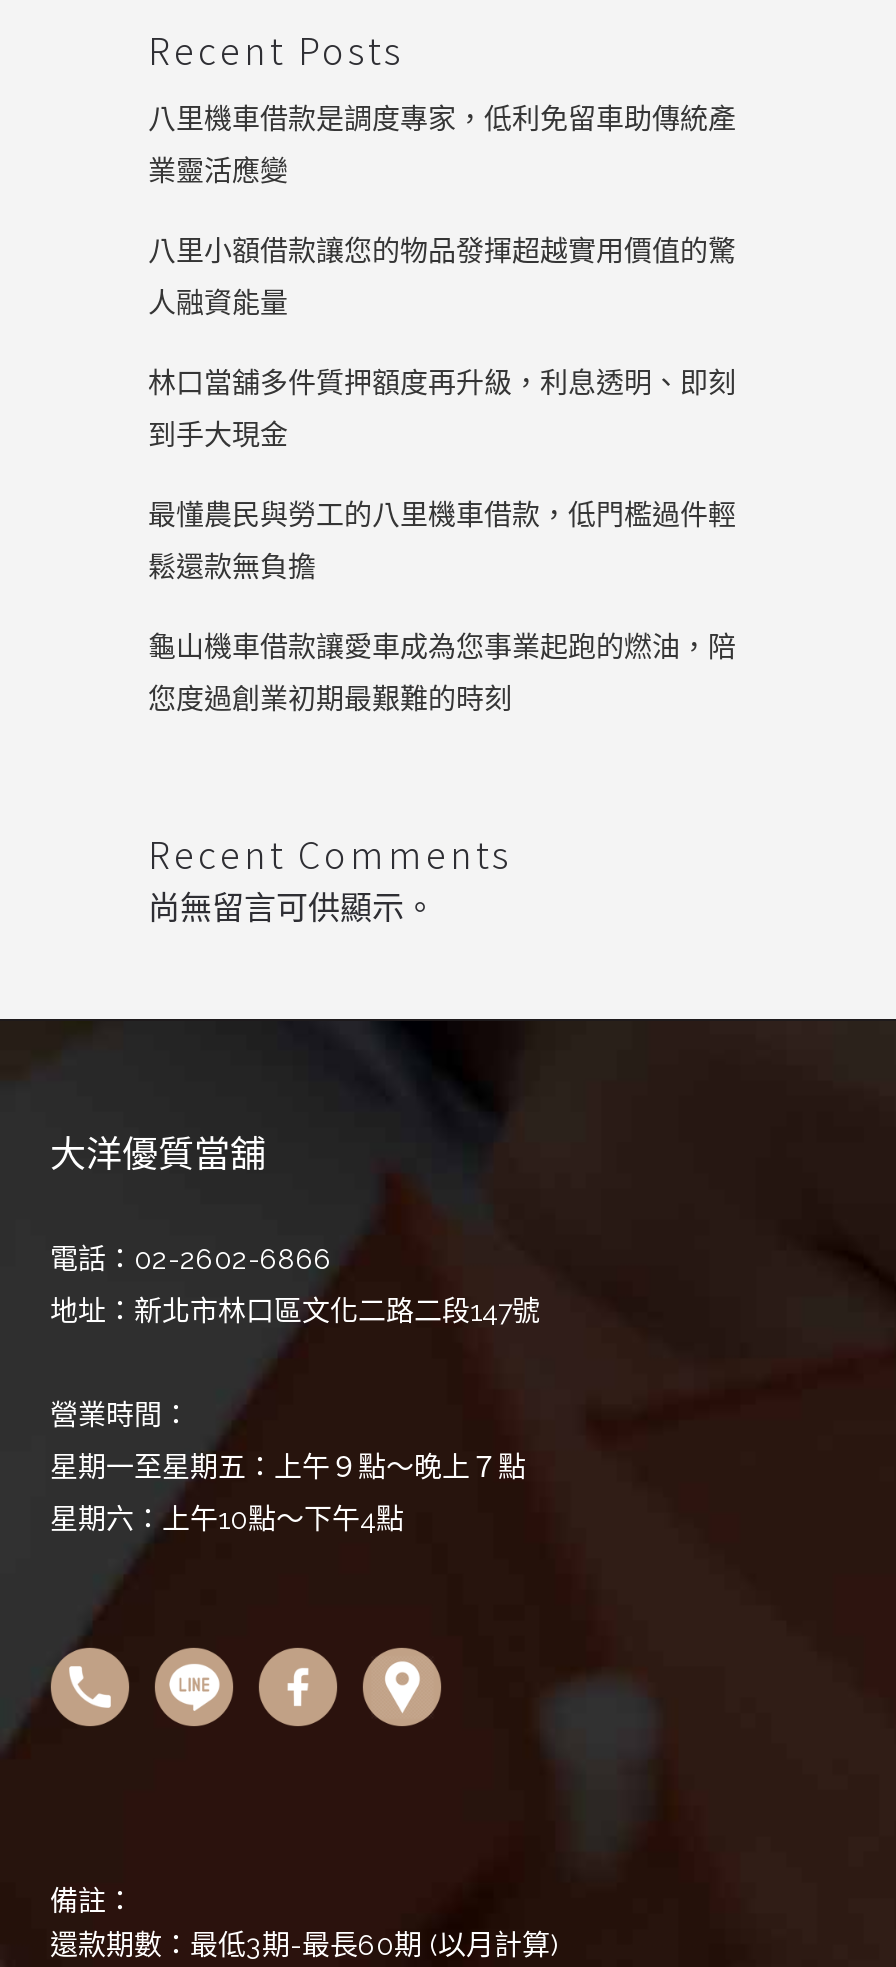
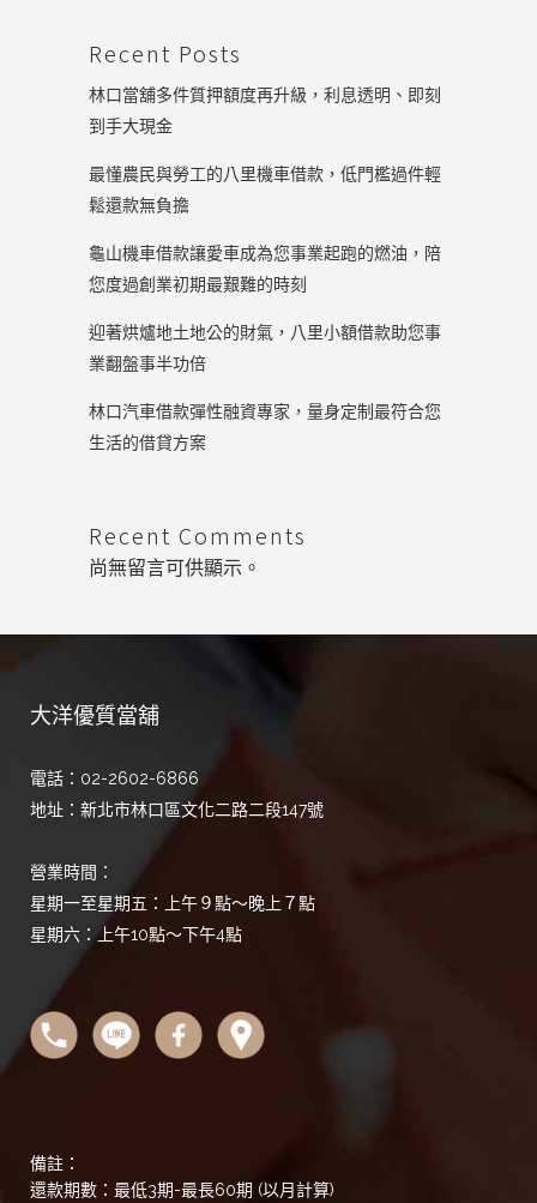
[148,103,736,319] 八里機車借款是調度專家，低利免留車助傳統產 | 業靈活應變 | 八里小額借款讓您的物品發揮超越實用價值的驚 | 人融資能量 -> none
moved [148,367,736,715] -> [89,85,441,294]: 林口當舖多件質押額度再升級，利息透明、即刻 | 到手大現金 | 最懂農民與勞工的八里機車借款，低門檻過件輕 | 鬆還款無負擔 | 龜山機車借款讓愛車成為您事業起跑的燃油，陪 | 您度過創業初期最艱難的時刻
none -> [89,323,441,452] 迎著烘爐地土地公的財氣，八里小額借款助您事 | 業翻盤事半功倍 | 林口汽車借款彈性融資專家，量身定制最符合您 | 生活的借貸方案

